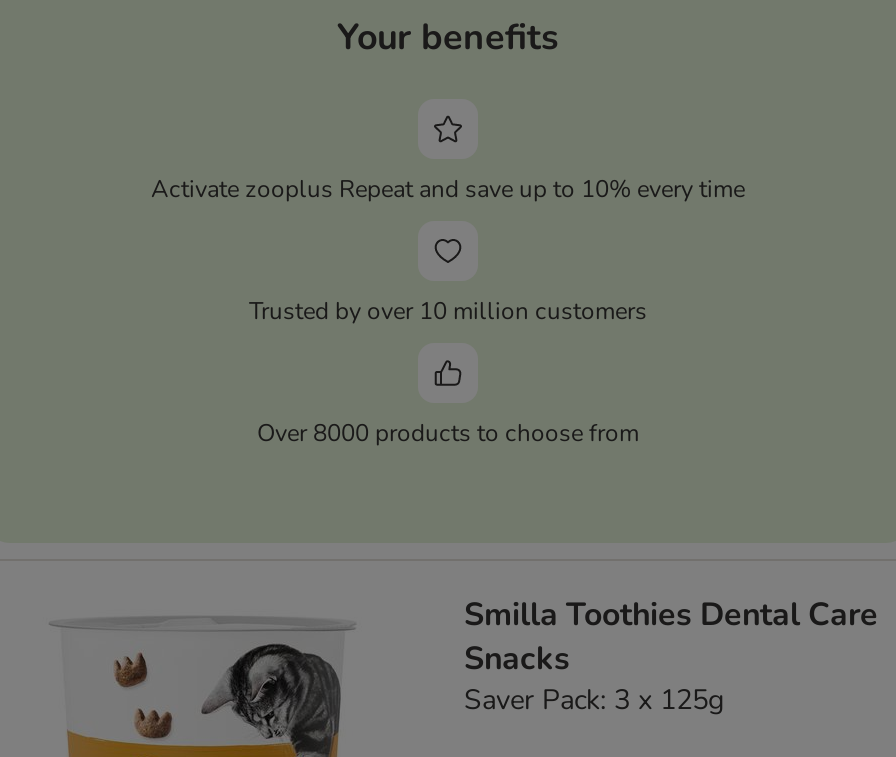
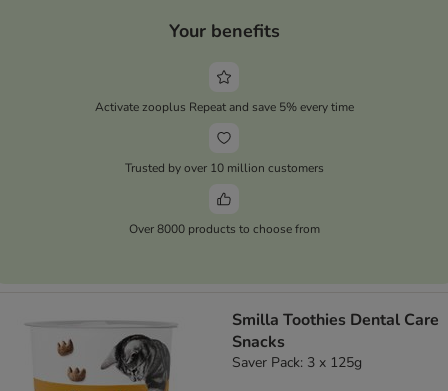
[151,172,745,204] Activate zooplus Repeat and save up to 10% every time -> [94,99,353,115] Activate zooplus Repeat and save 5% every time

